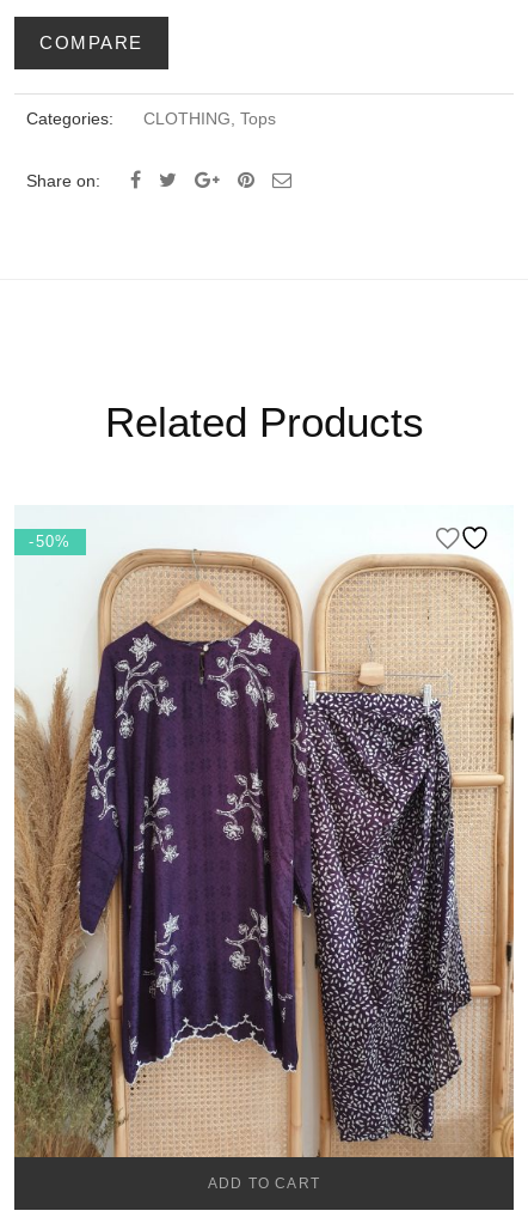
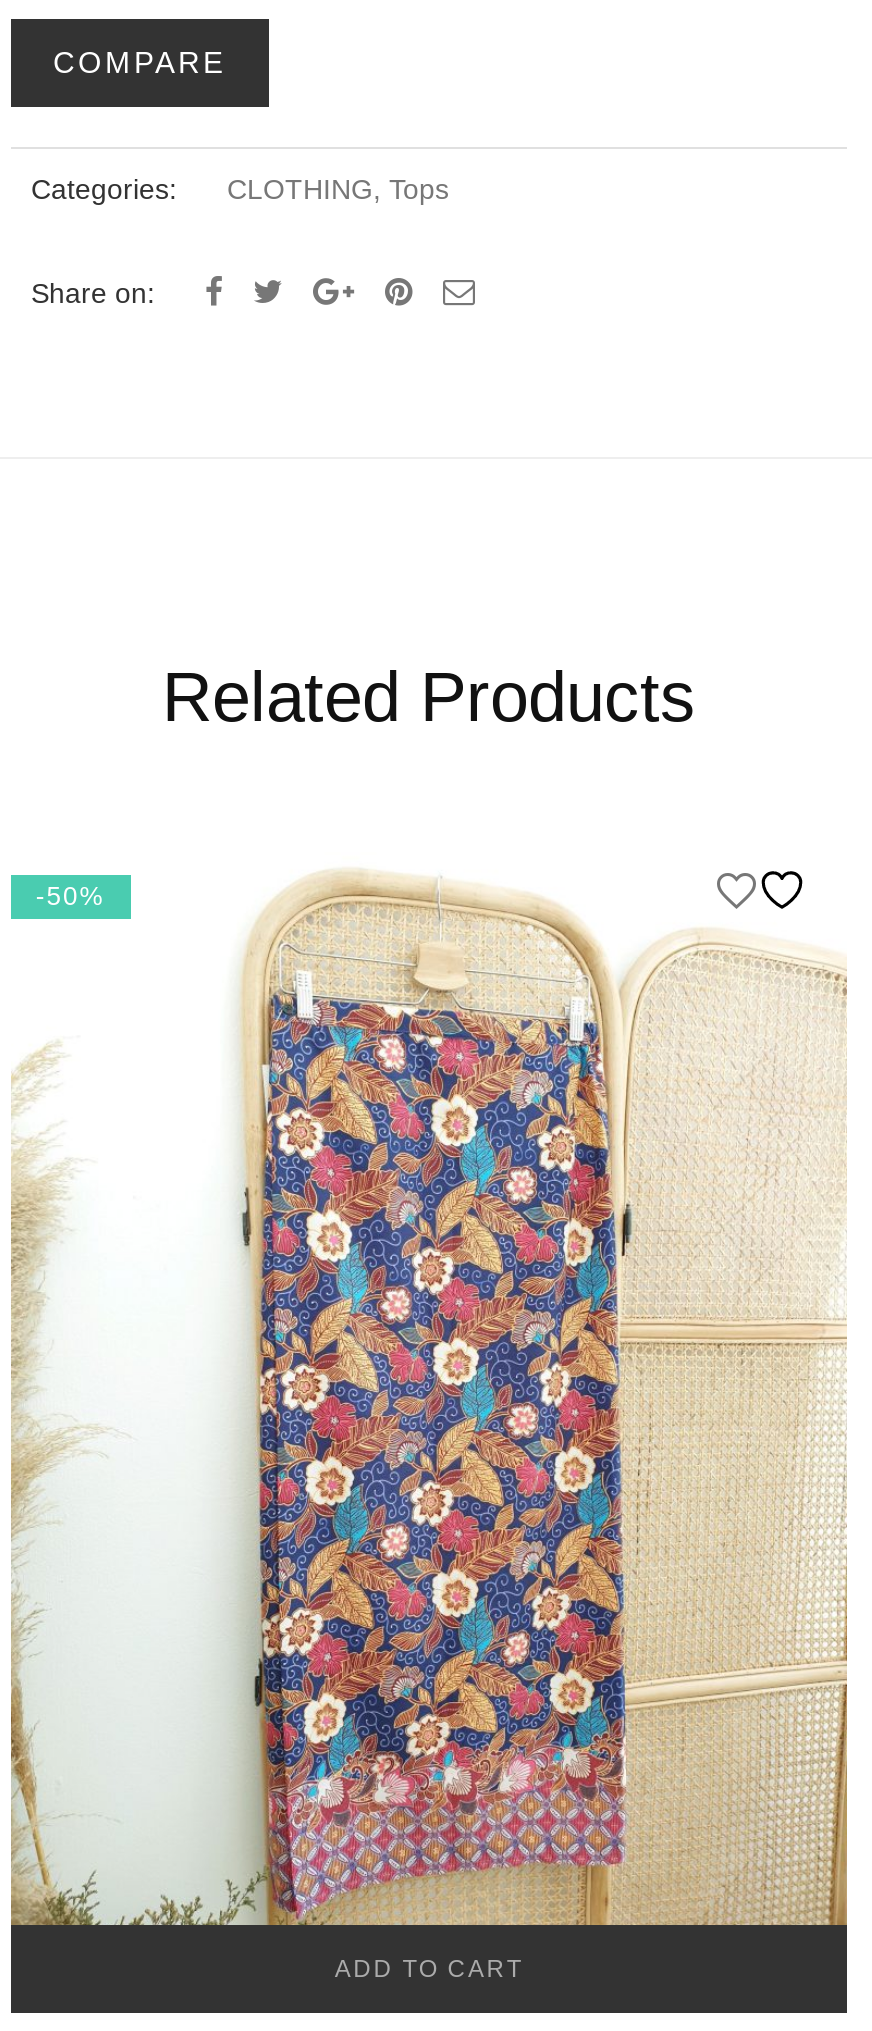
[14,527,515,1157] [image] -> [11,869,849,1927] [image]

